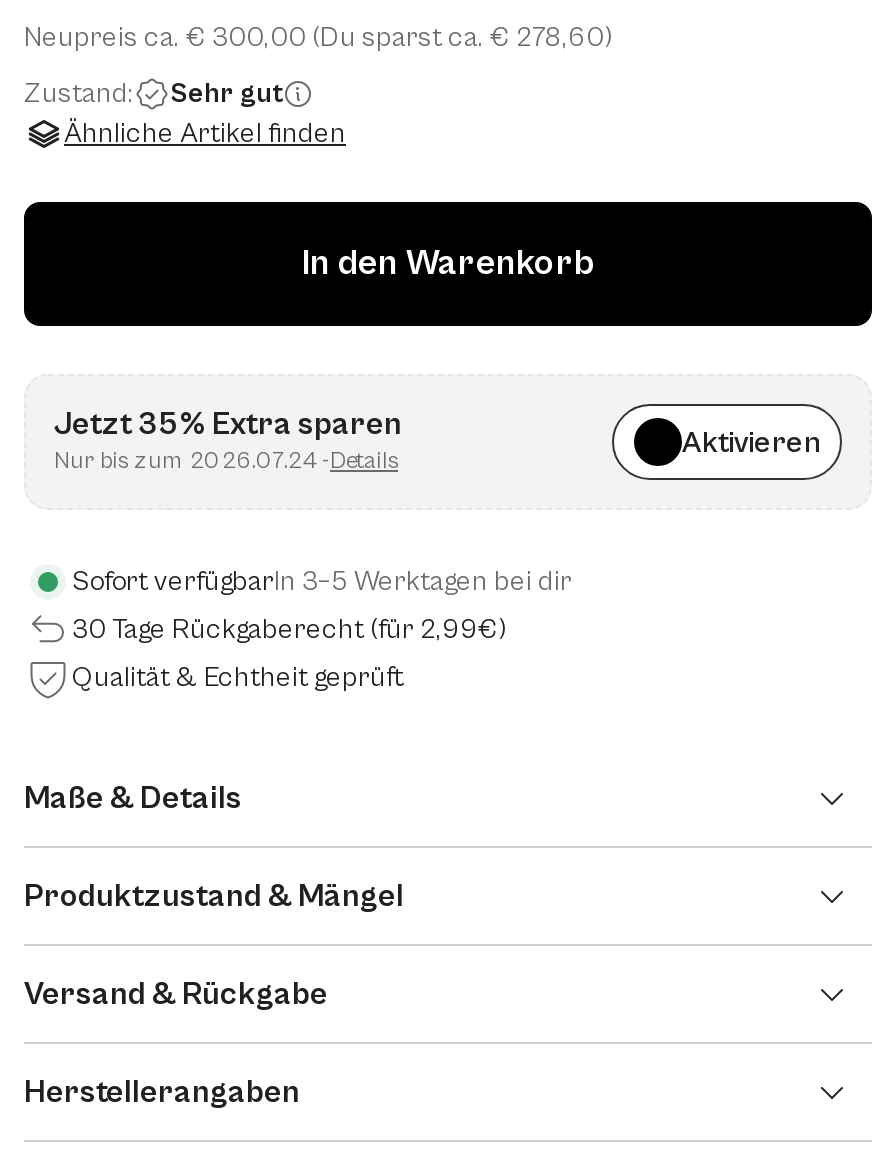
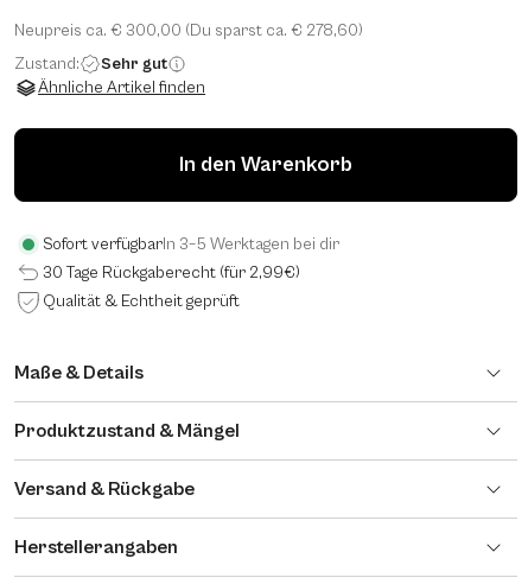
[54,405,402,473] Jetzt 35% Extra sparen | Nur bis zum 2026.07.24 -Details -> none
[682,425,820,459] Aktivieren -> none

